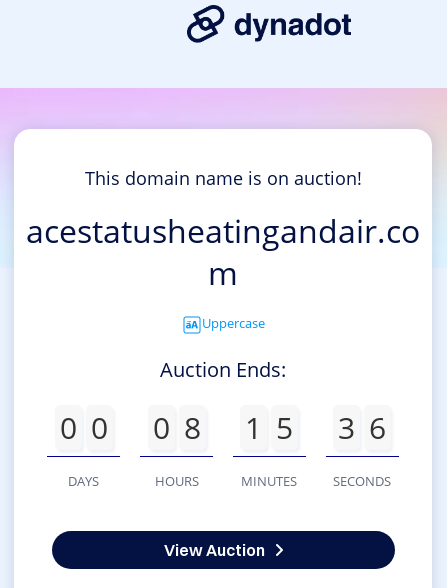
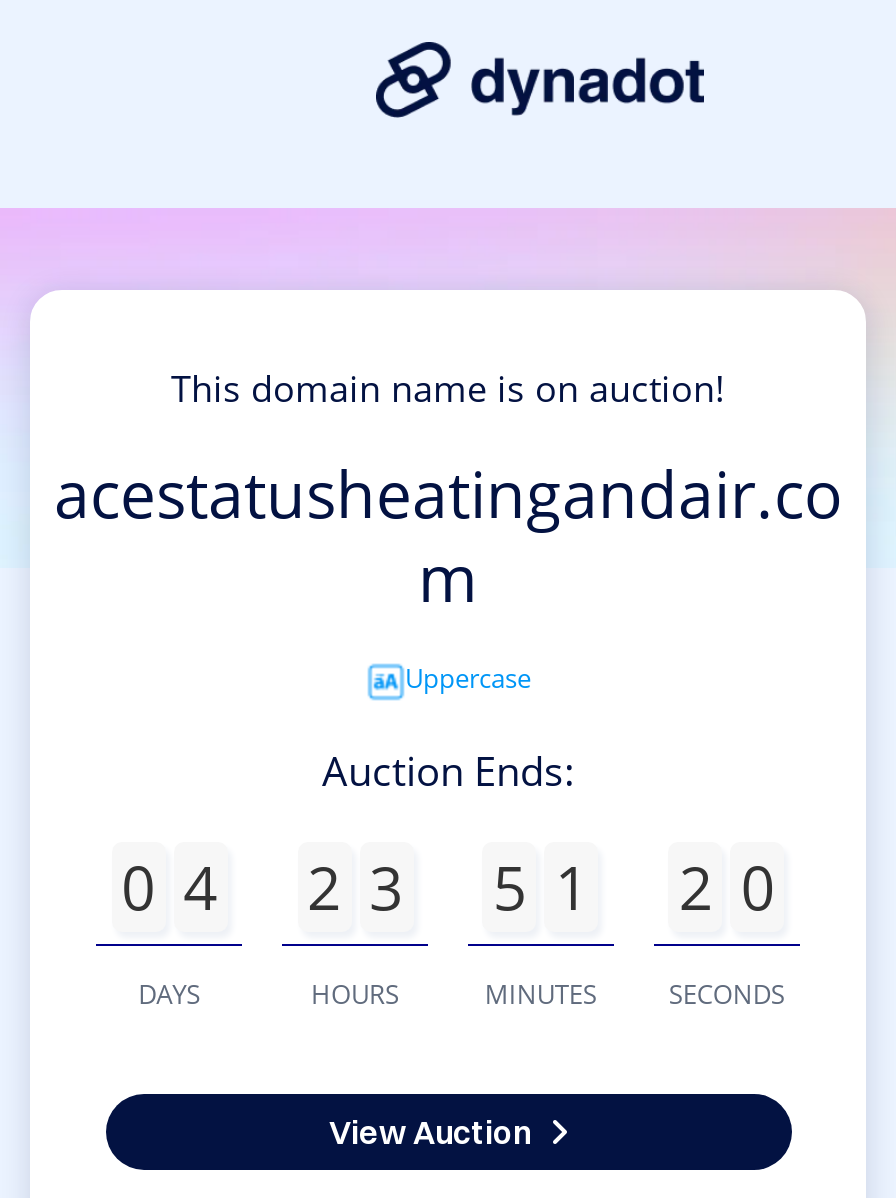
[60,407,108,448] 0 0 -> [121,846,217,928] 0 4
[152,407,200,448] 0 8 -> [307,846,403,928] 2 3
[245,407,293,448] 1 5 -> [493,846,589,928] 5 1
[338,407,386,448] 3 6 -> [679,846,775,928] 2 0

